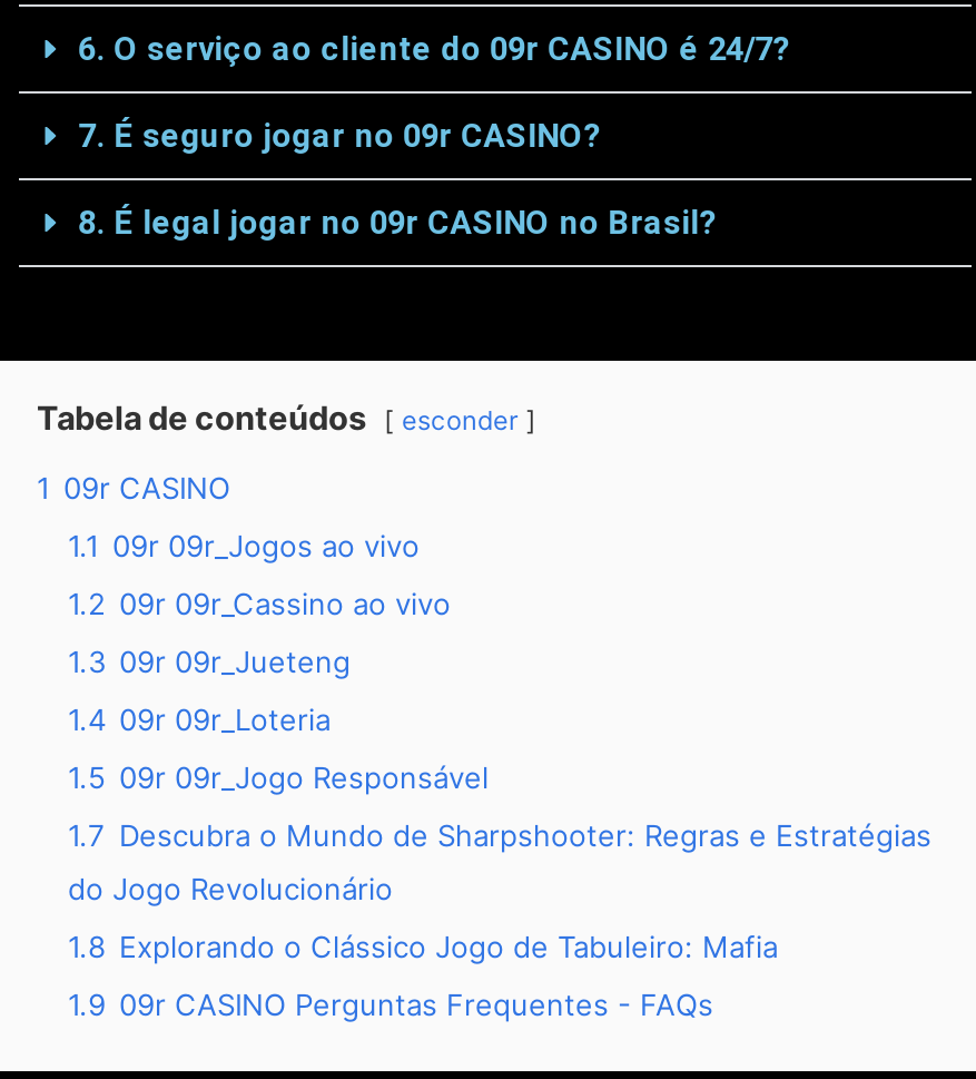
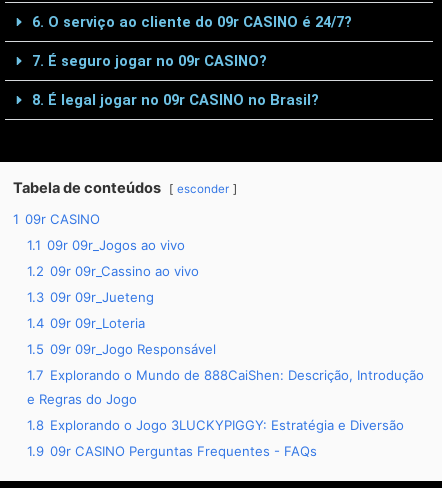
[68,816,931,852] 1.7 Descubra o Mundo de Sharpshooter: Regras e Estratégias -> [27,366,424,382] 1.7 Explorando o Mundo de 888CaiShen: Descrição, Introdução
[68,870,393,905] do Jogo Revolucionário -> [27,390,137,406] e Regras do Jogo
[68,928,778,963] 1.8 Explorando o Clássico Jogo de Tabuleiro: Mafia -> [27,416,404,432] 1.8 Explorando o Jogo 3LUCKYPIGGY: Estratégia e Diversão

